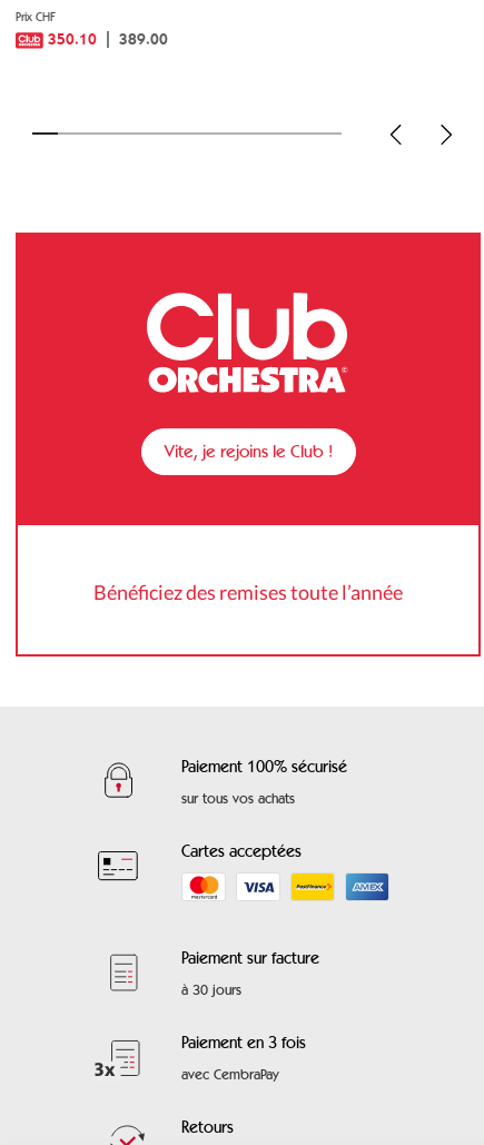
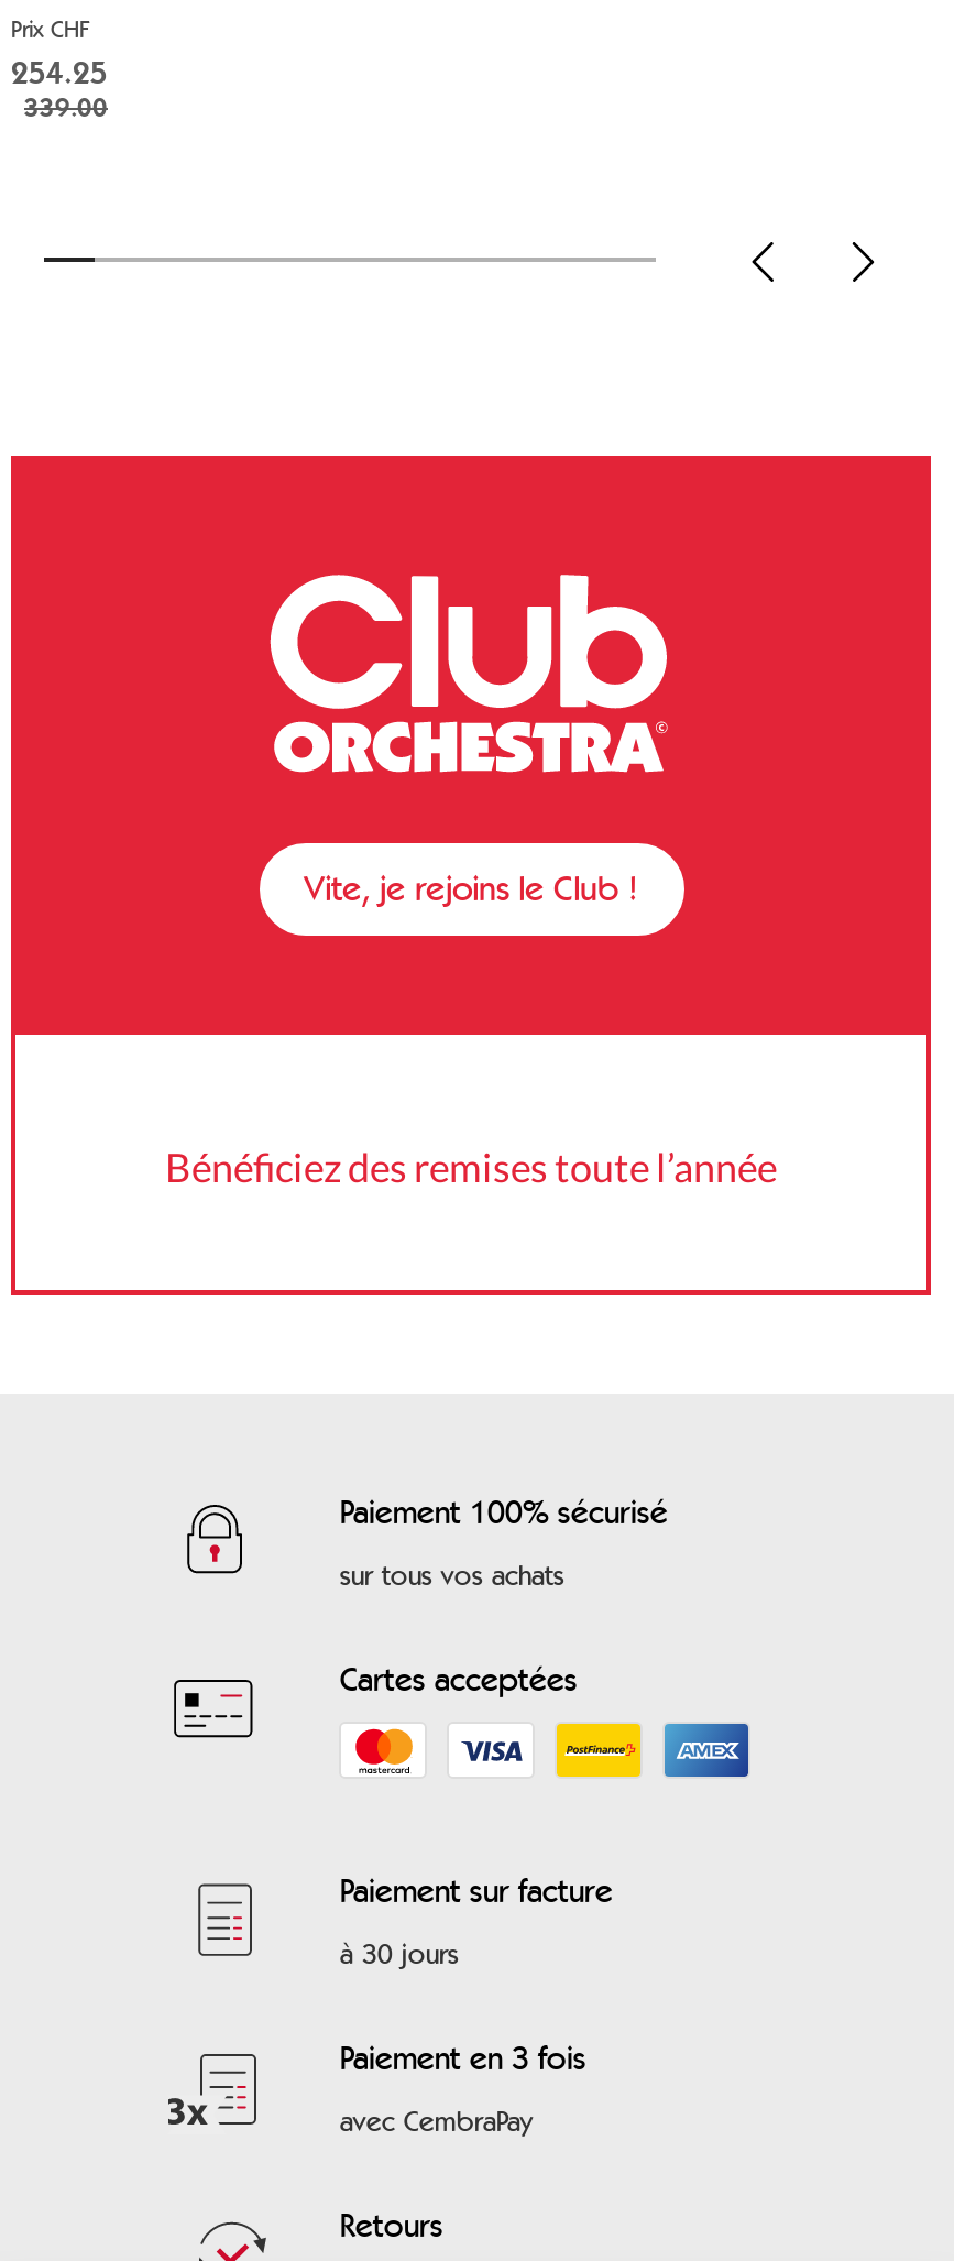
[43,30,97,49] 350.10 -> [11,55,108,92] 254.25
[119,30,168,49] 389.00 -> [24,90,108,123] 339.00

